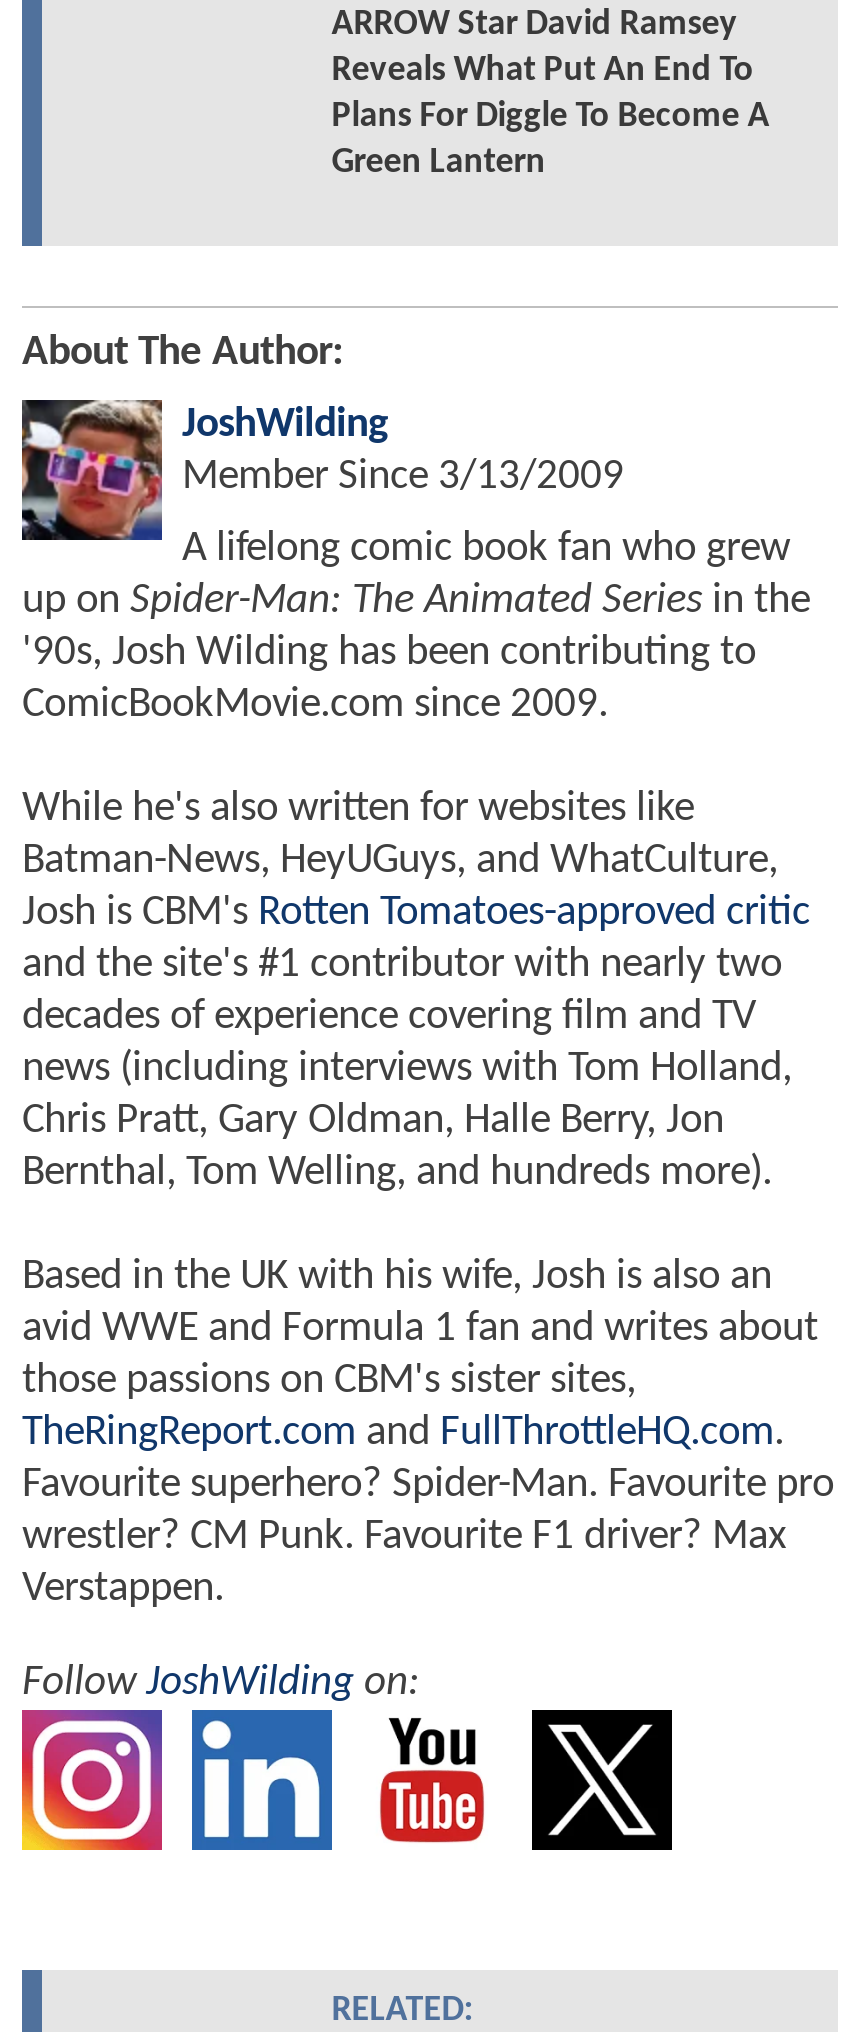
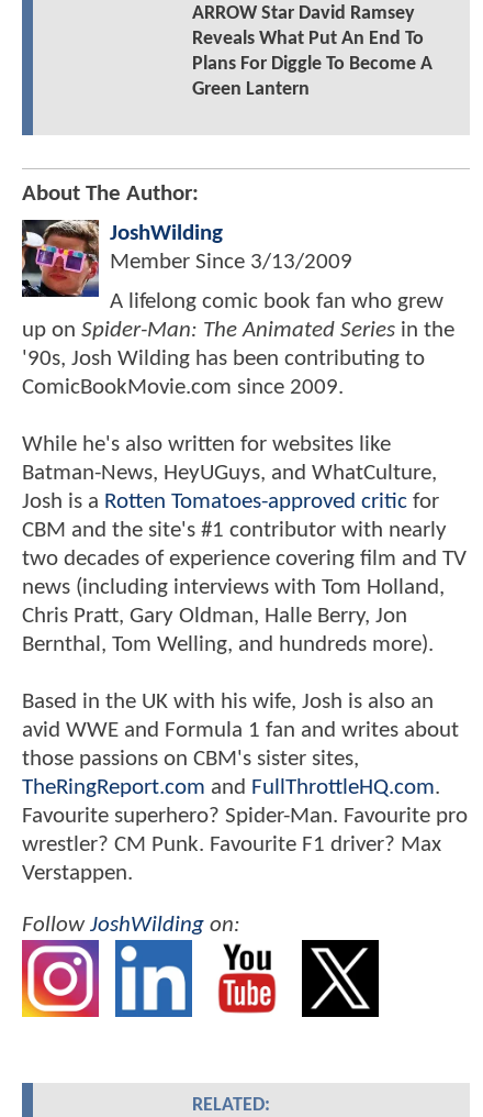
[22,892,810,1038] Josh is CBM's Rotten Tomatoes-approved critic | and the site's #1 contributor with nearly two | decades of experience covering film and TV -> [22,490,467,571] Josh is a Rotten Tomatoes-approved critic for | CBM and the site's #1 contributor with nearly | two decades of experience covering film and TV

